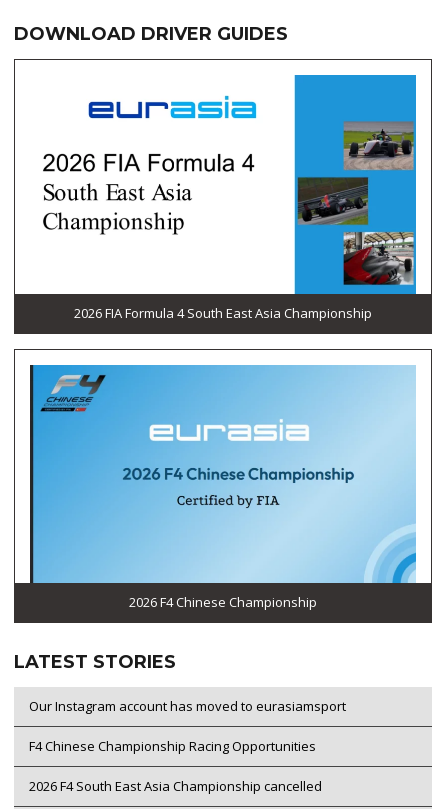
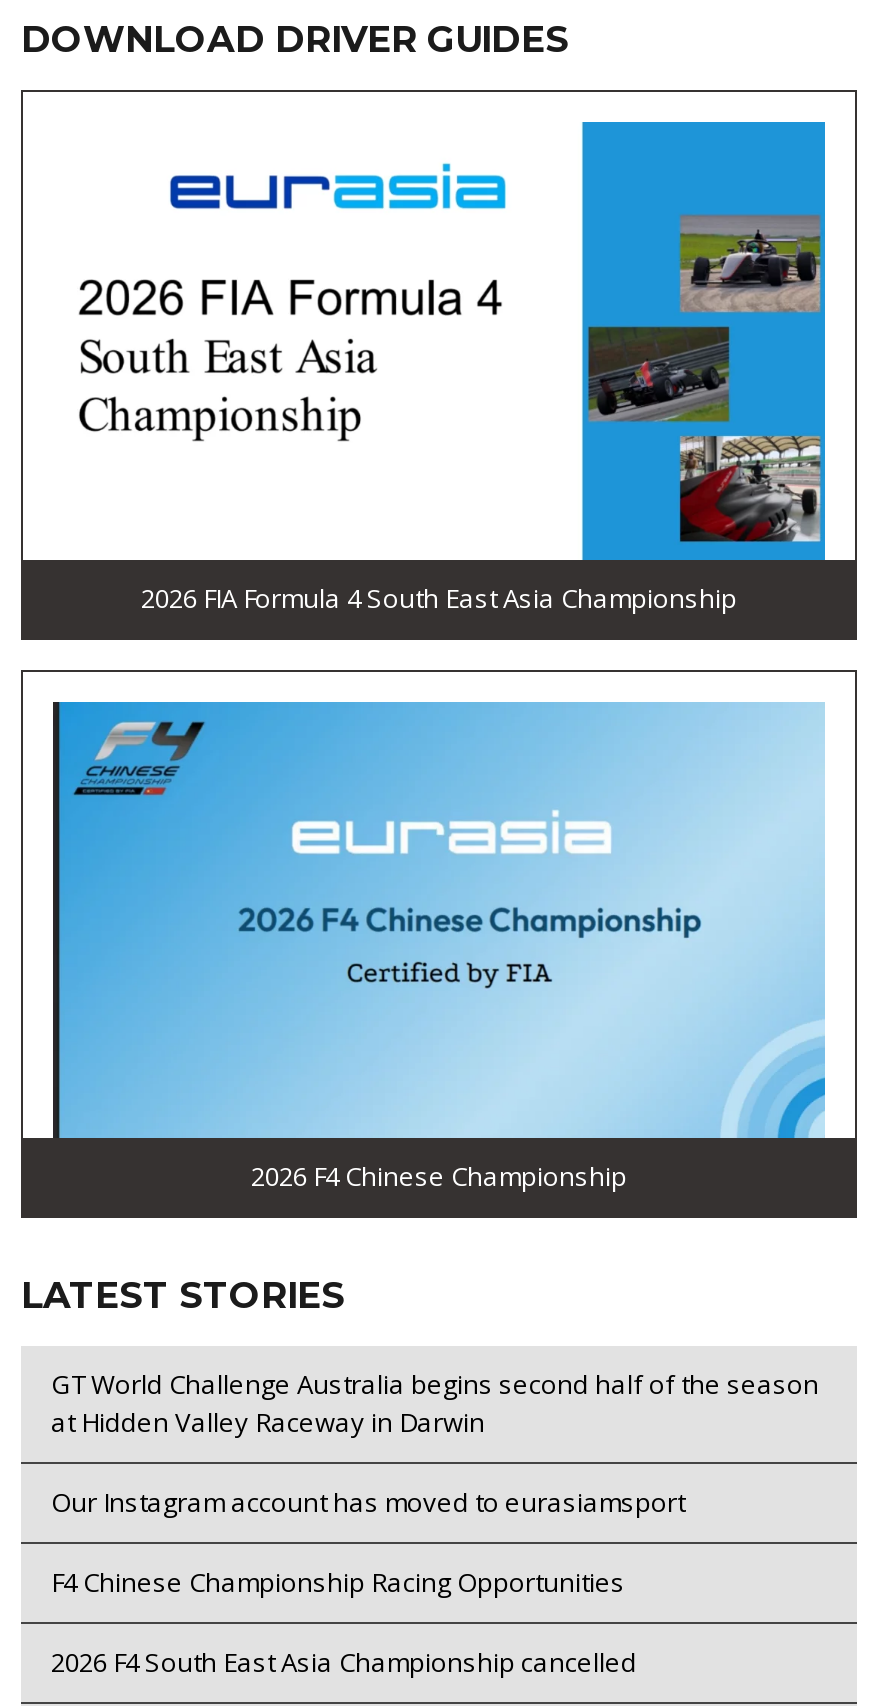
none -> [51,1366,819,1440] GT World Challenge Australia begins second half of the season | at Hidden Valley Raceway in Darwin

